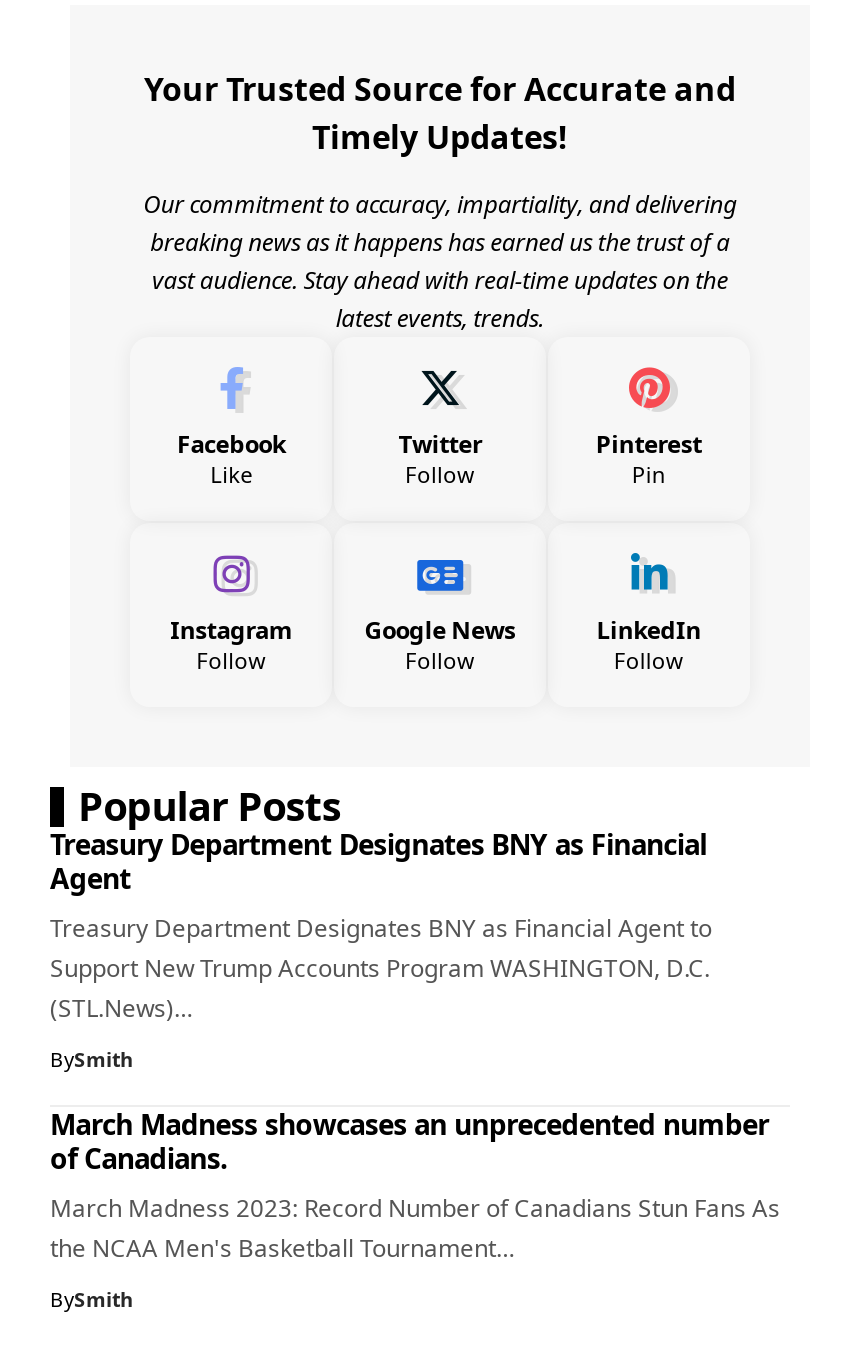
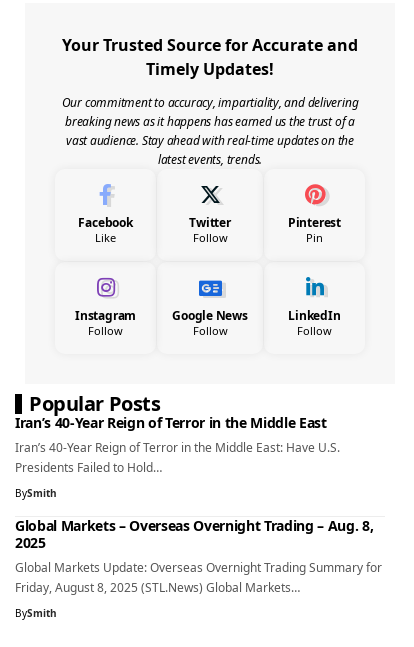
[50,825,712,1025] Treasury Department Designates BNY as Financial | Agent | Treasury Department Designates BNY as Financial Agent to | Support New Trump Accounts Program WASHINGTON, D.C. | (STL.News)… -> [15,413,340,476] Iran’s 40-Year Reign of Terror in the Middle East | Iran’s 40-Year Reign of Terror in the Middle East: Have U.S. | Presidents Failed to Hold…
[50,1105,780,1265] March Madness showcases an unprecedented number | of Canadians. | March Madness 2023: Record Number of Canadians Stun Fans As | the NCAA Men's Basketball Tournament… -> [15,516,382,596] Global Markets – Overseas Overnight Trading – Aug. 8, | 2025 | Global Markets Update: Overseas Overnight Trading Summary for | Friday, August 8, 2025 (STL.News) Global Markets…

